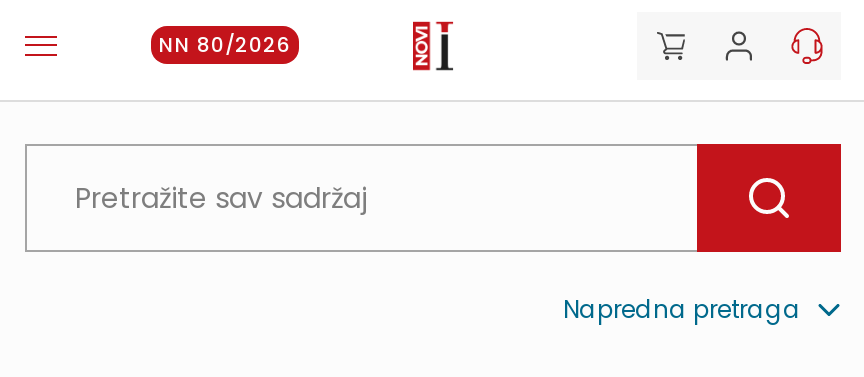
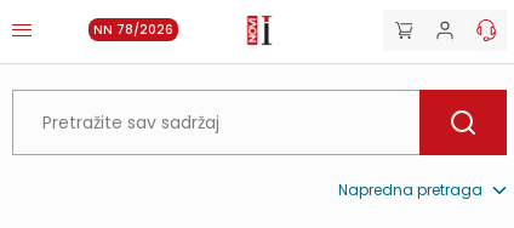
[159,30,291,60] NN 80/2026 -> [93,21,173,39] NN 78/2026

